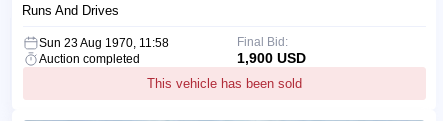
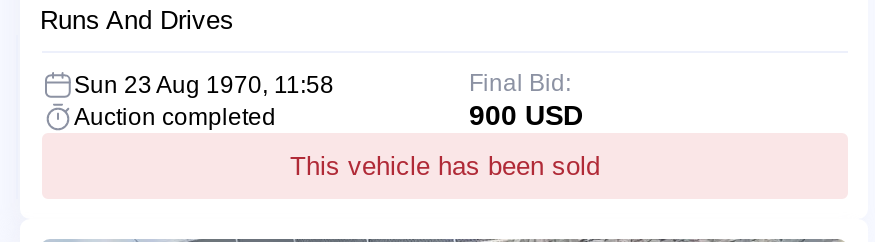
[236,49,305,65] 1,900 USD -> [469,99,583,131] 900 USD

